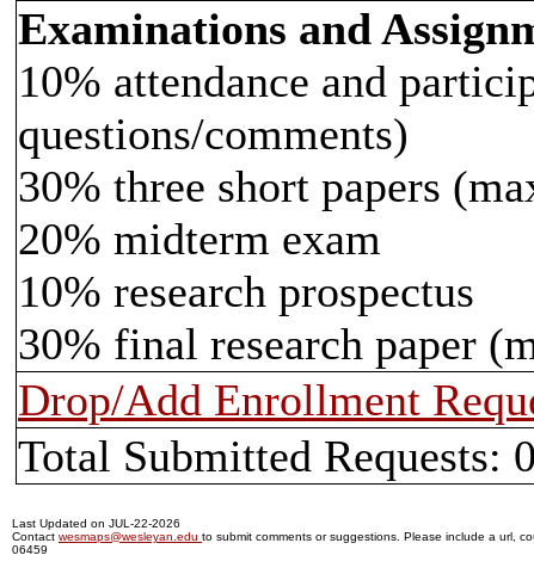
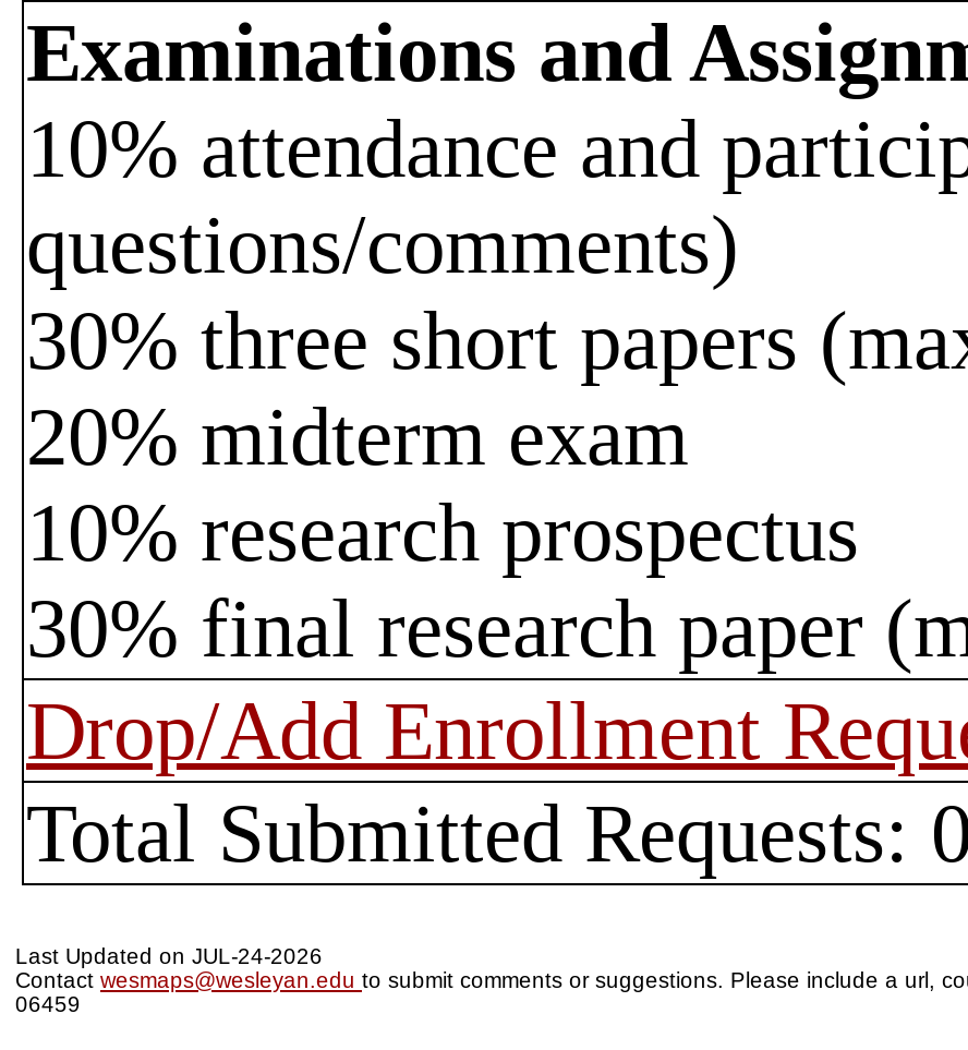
[12,517,180,530] Last Updated on JUL-22-2026 -> [15,944,323,968] Last Updated on JUL-24-2026

